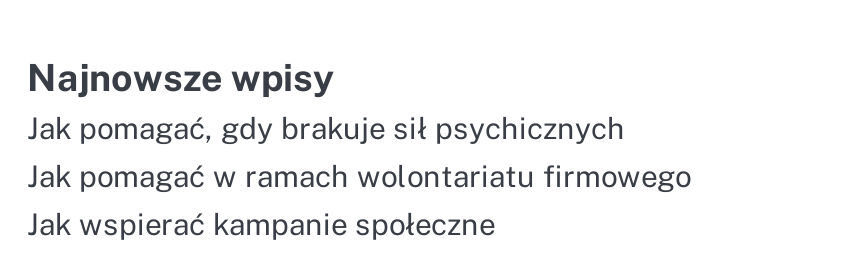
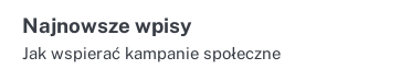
[27,111,691,193] Jak pomagać, gdy brakuje sił psychicznych | Jak pomagać w ramach wolontariatu firmowego -> none

